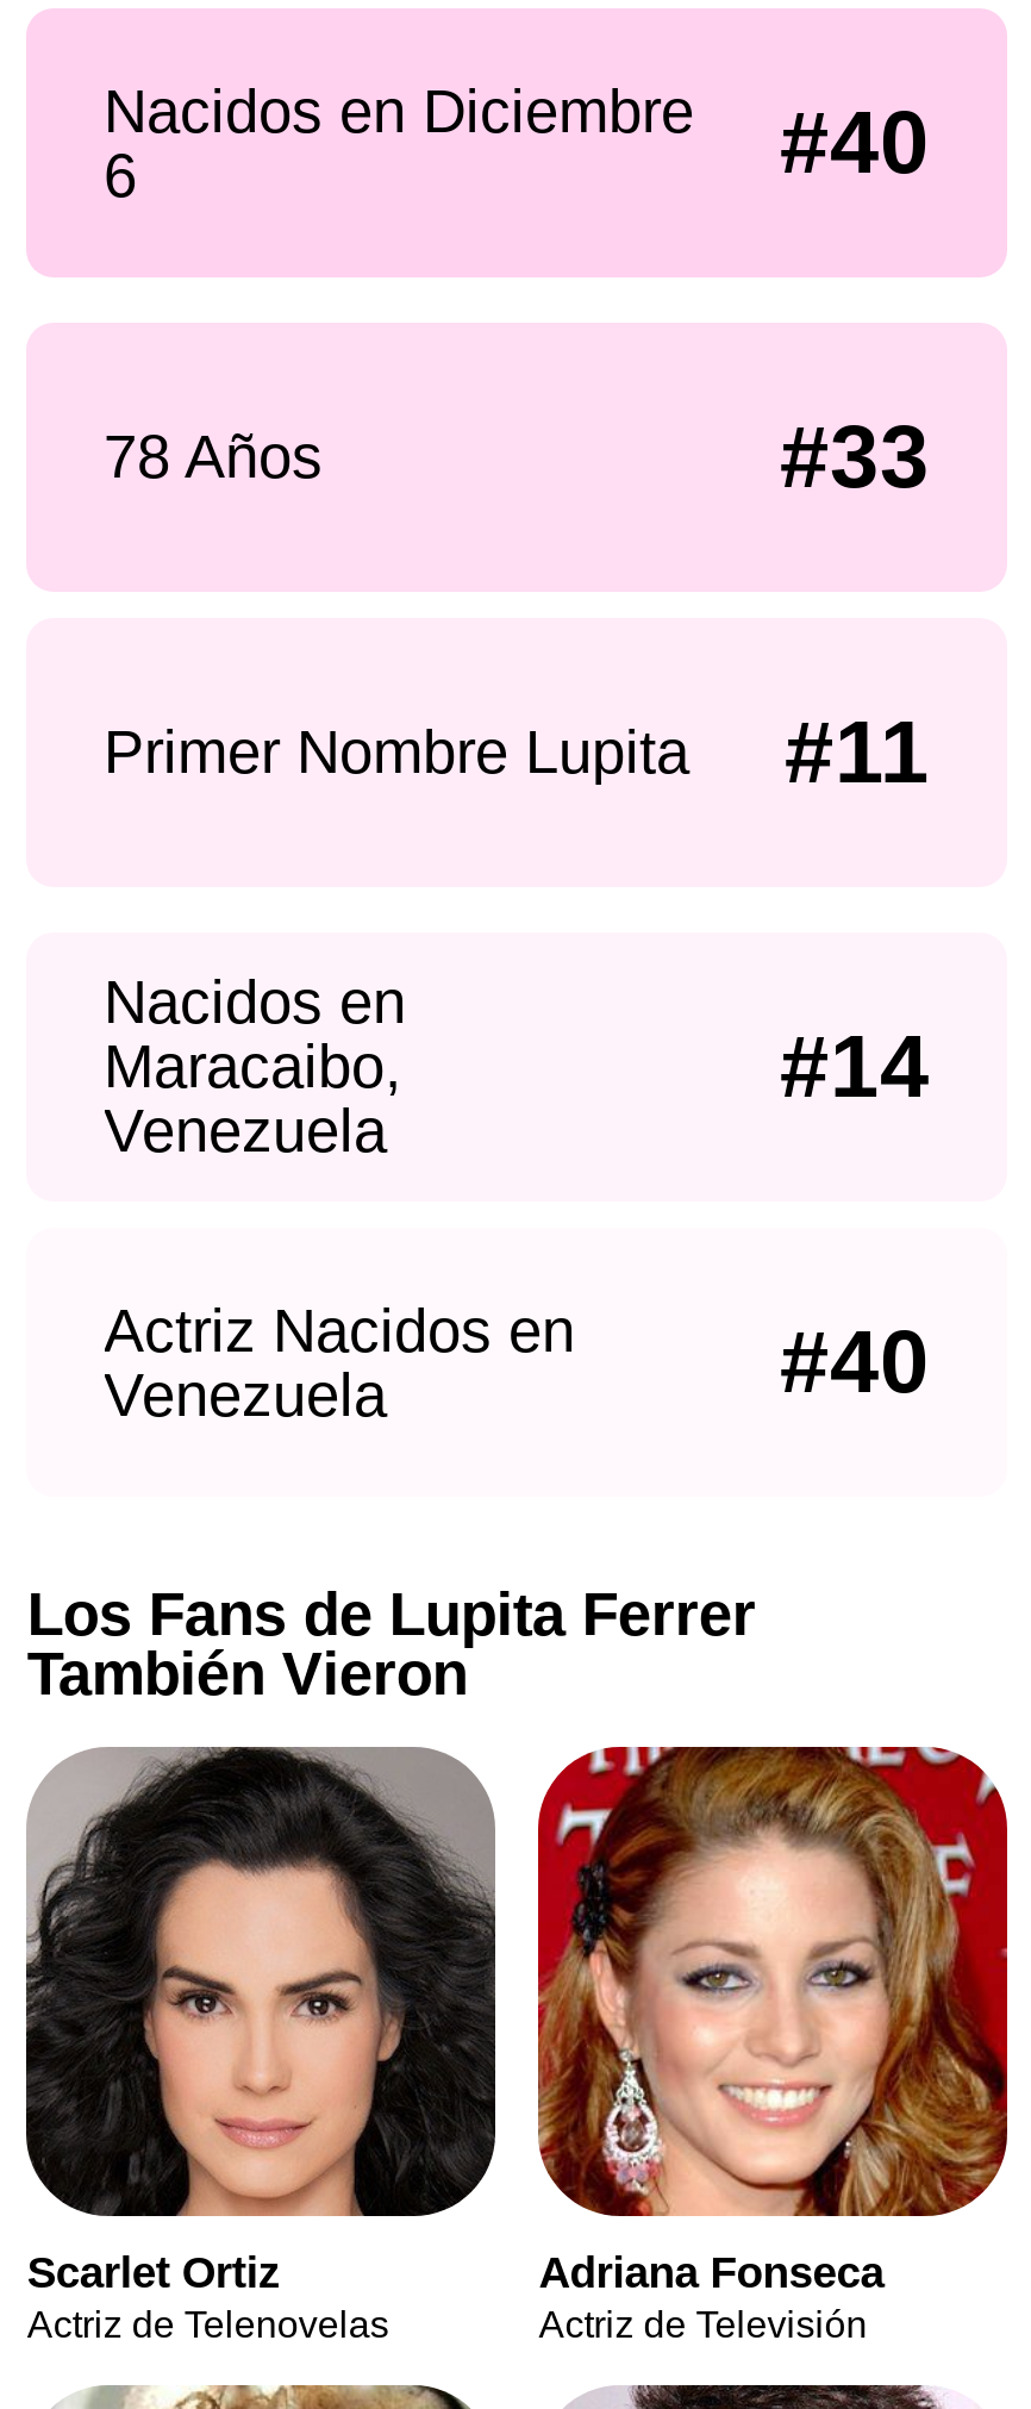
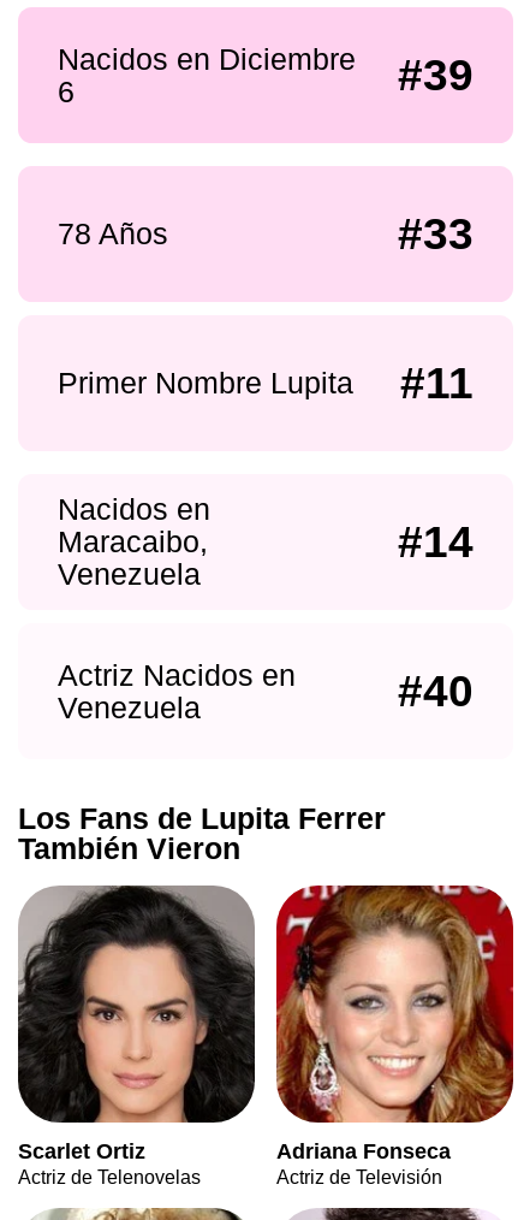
[104,77,930,193] Nacidos en Diciembre #40 -> [57,42,474,100] Nacidos en Diciembre #39

